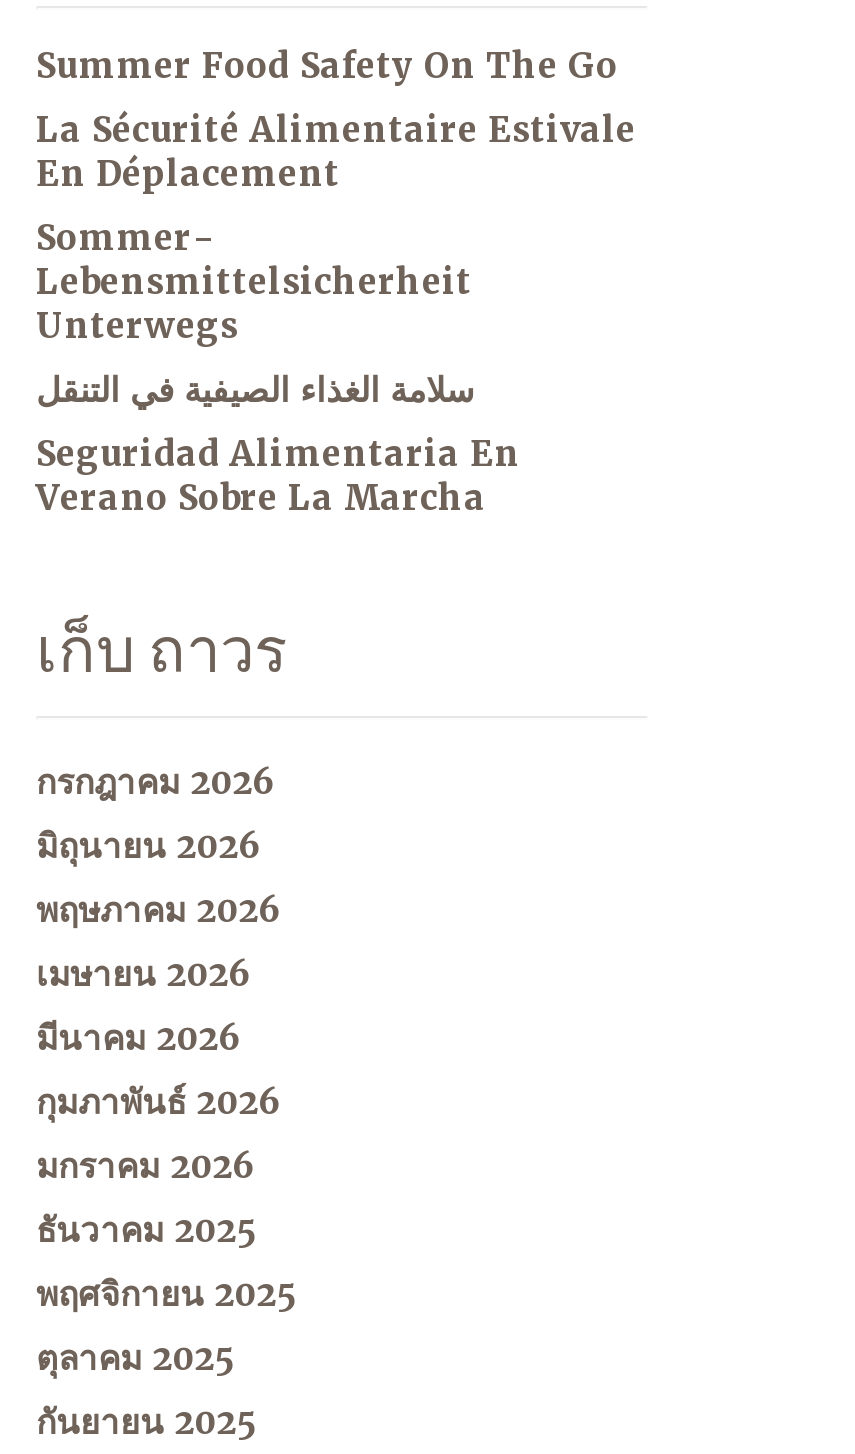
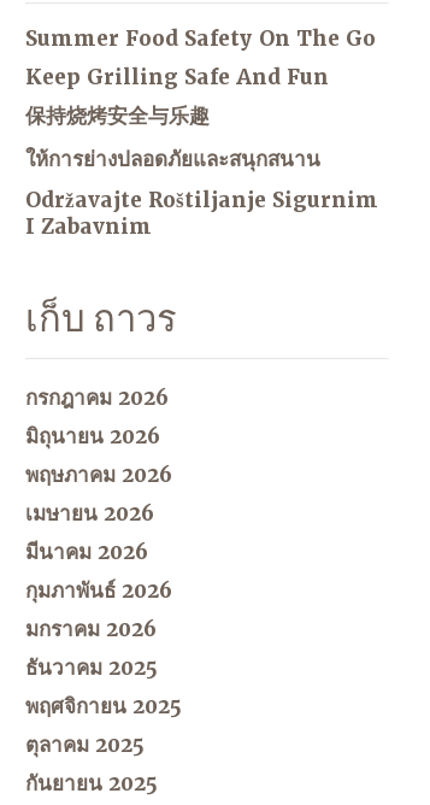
[36,109,636,197] La Sécurité Alimentaire Estivale | En Déplacement -> [25,64,329,91] Keep Grilling Safe And Fun
[36,217,472,349] Sommer- | Lebensmittelsicherheit | Unterwegs -> [25,103,210,129] 保持烧烤安全与乐趣
[36,369,474,413] سلامة الغذاء الصيفية في التنقل -> [25,146,320,173] ให้การย่างปลอดภัยและสนุกสนาน
[36,433,520,521] Seguridad Alimentaria En | Verano Sobre La Marcha -> [25,187,378,240] Održavajte Roštiljanje Sigurnim | I Zabavnim

